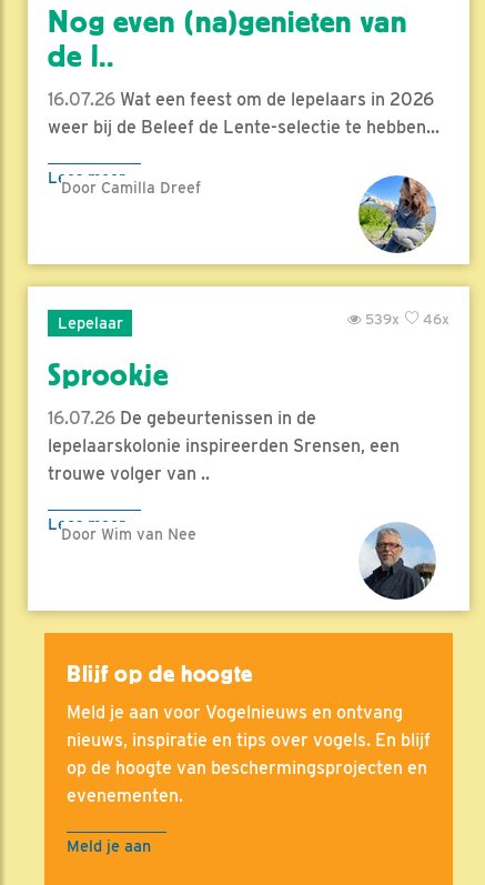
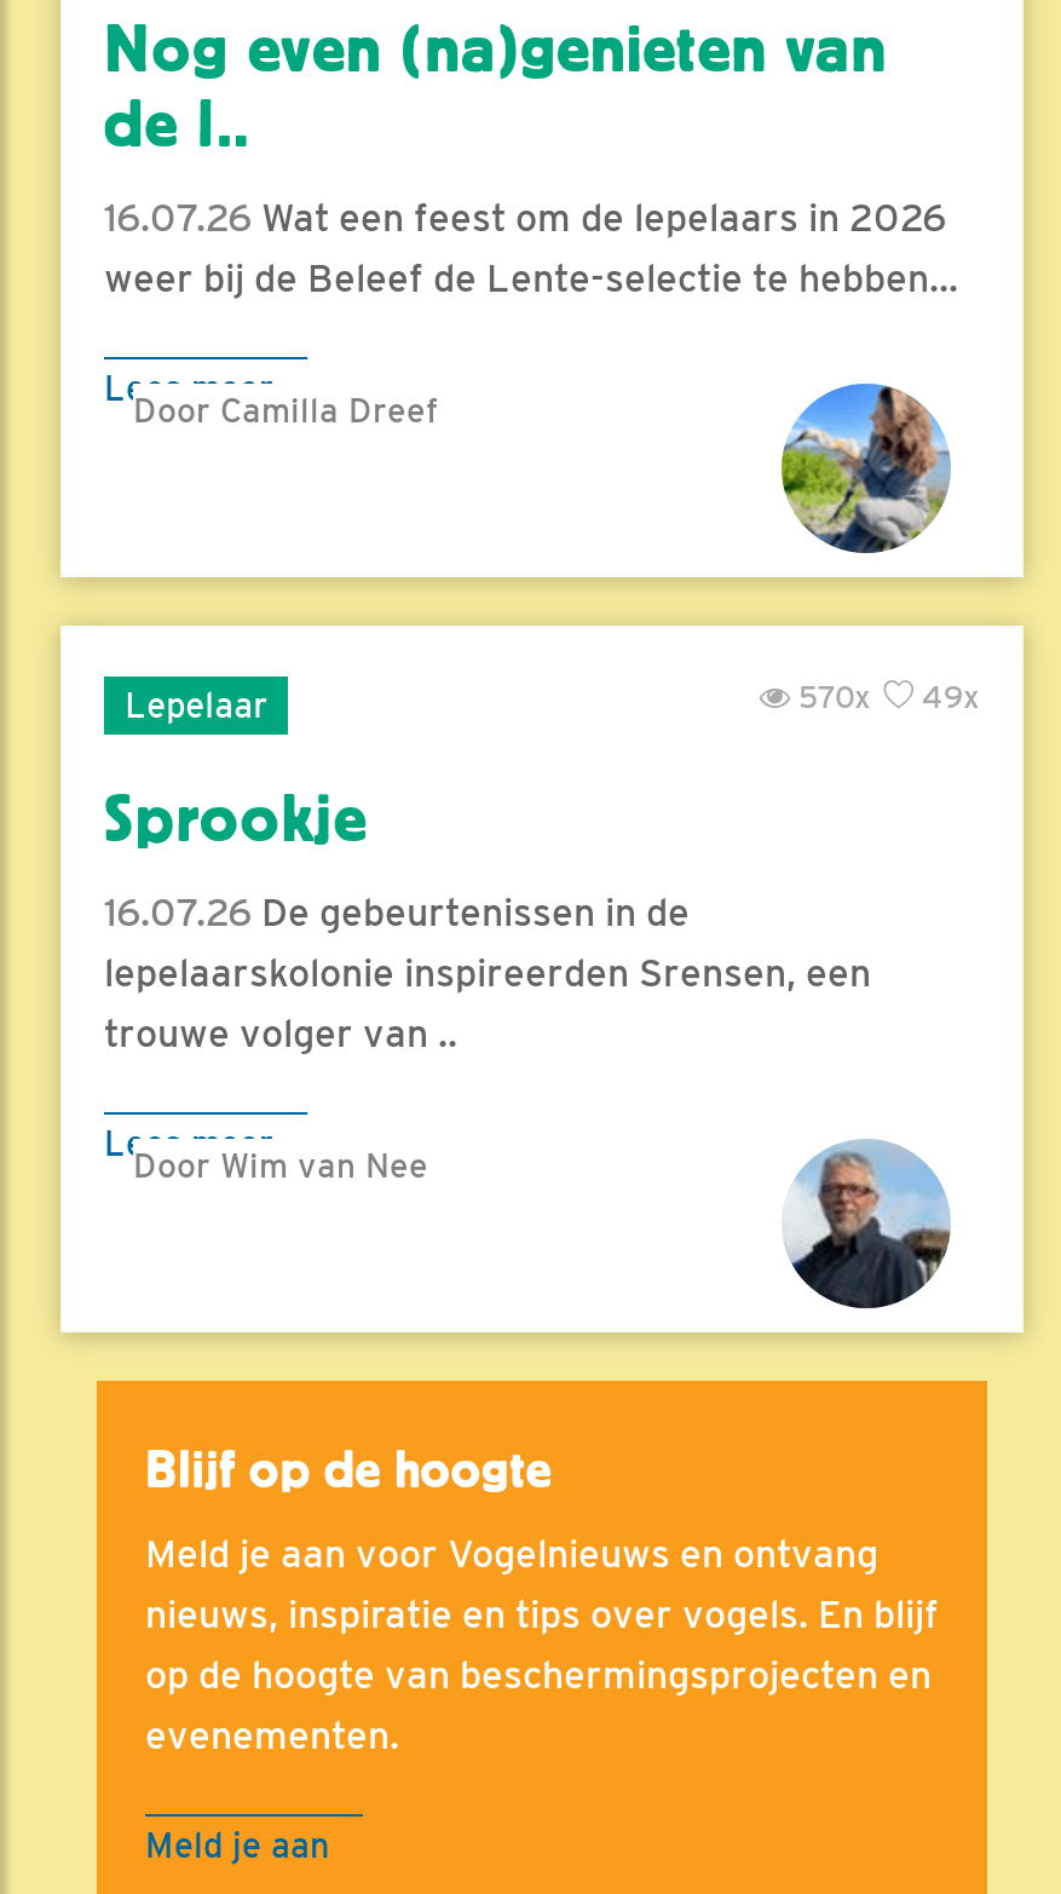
[362,311,449,328] 46x | 539x -> [791,678,980,714] 49x | 570x

